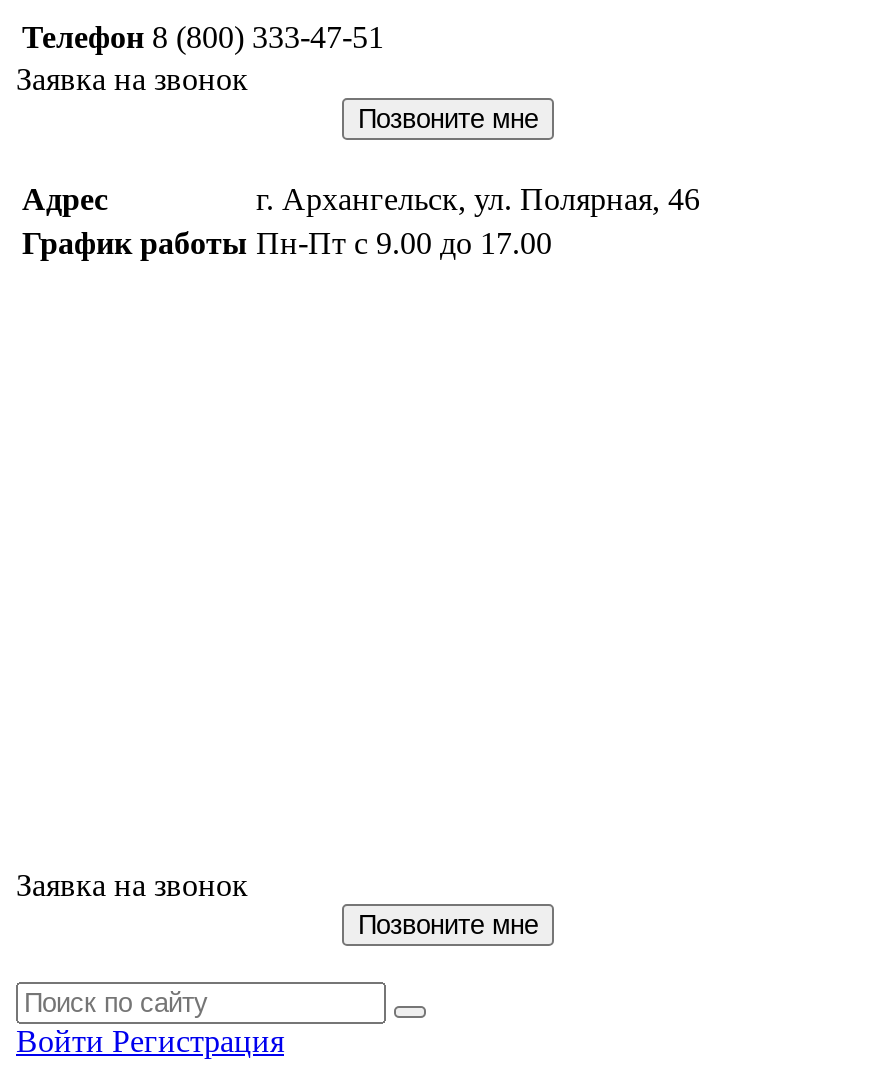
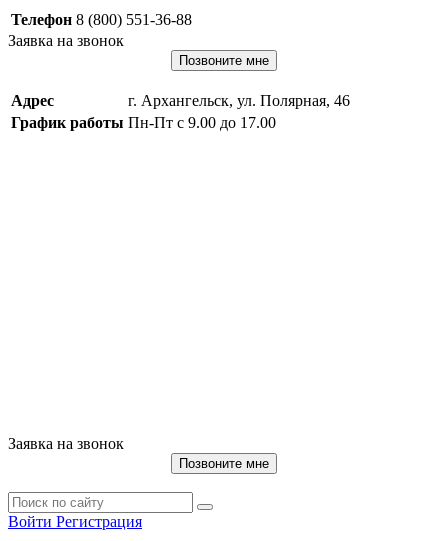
[22,20,384,54] Телефон 8 (800) 333-47-51 -> [11,11,192,28] Телефон 8 (800) 551-36-88

